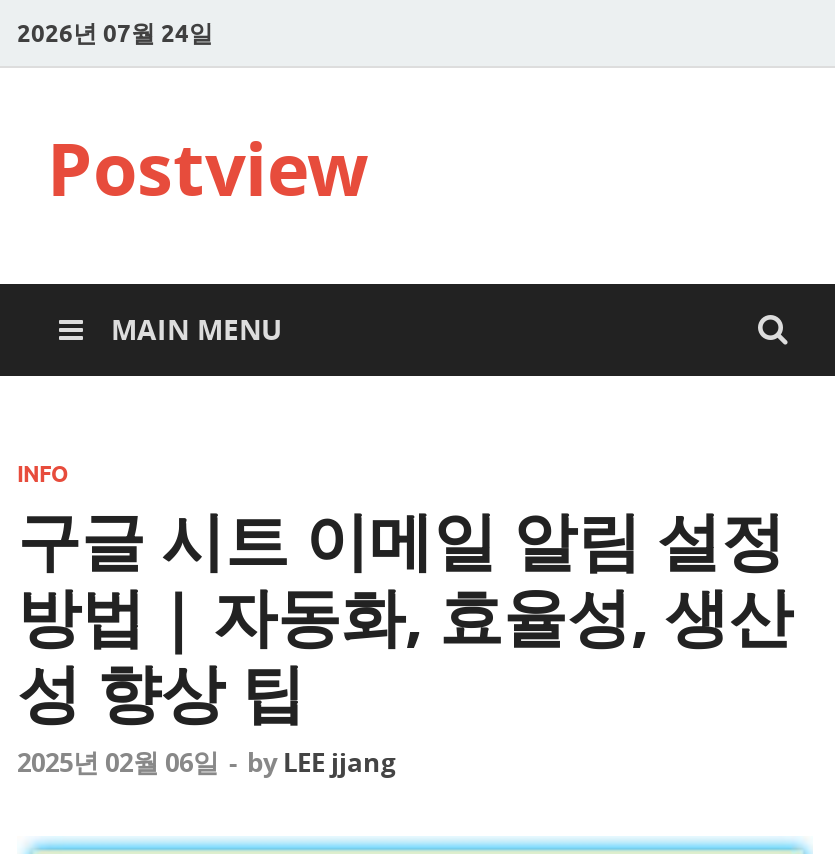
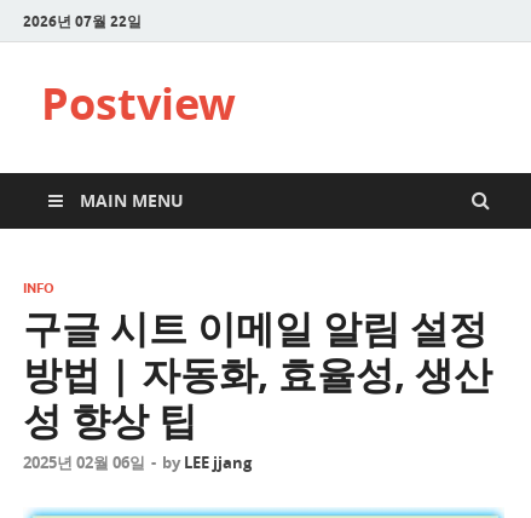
[17,17,213,47] 2026년 07월 24일 -> [23,11,142,30] 2026년 07월 22일

